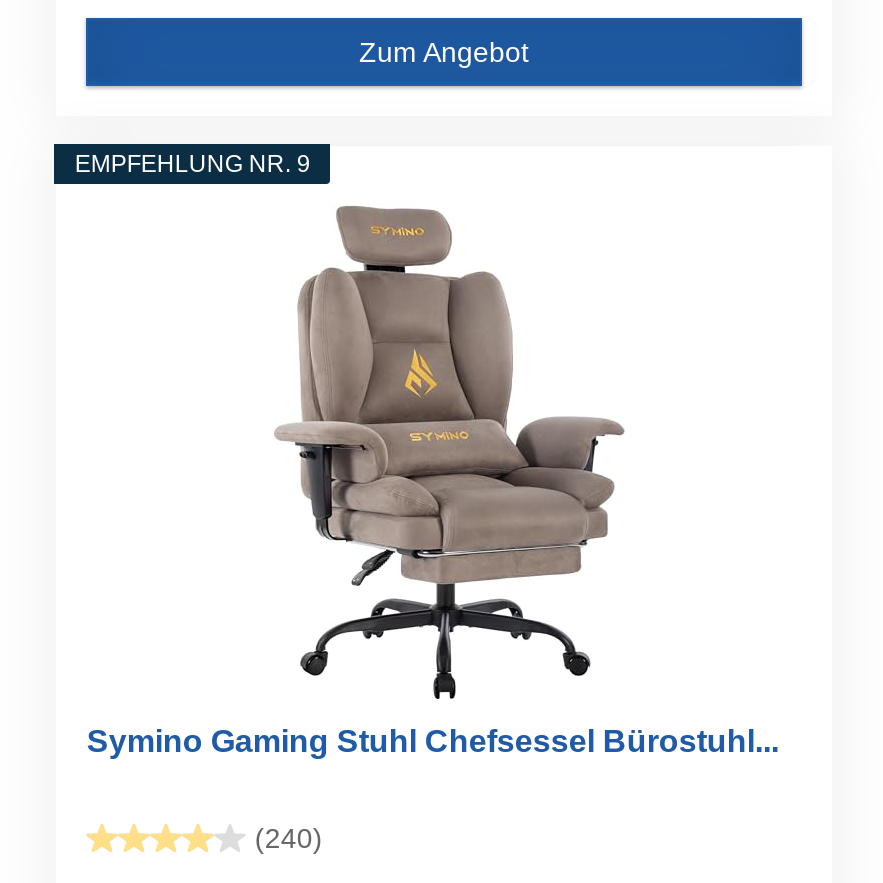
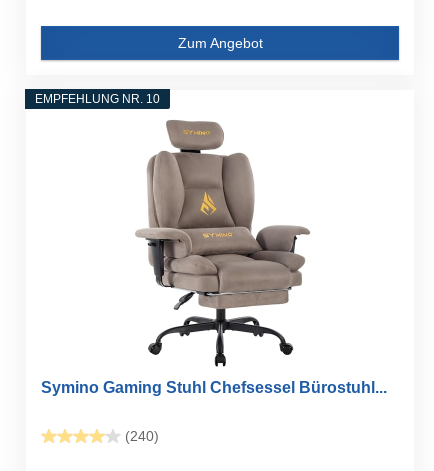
[75,149,311,177] EMPFEHLUNG NR. 9 -> [35,92,160,106] EMPFEHLUNG NR. 10

